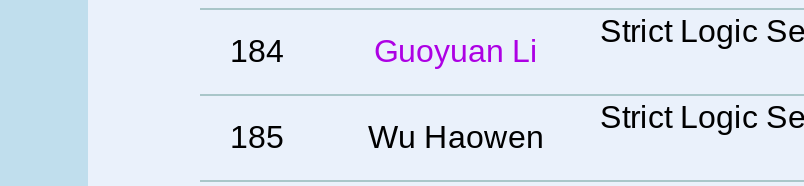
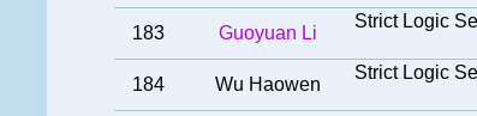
[230,34,284,68] 184 -> [132,23,165,43] 183
[230,120,284,154] 185 -> [132,74,165,94] 184

